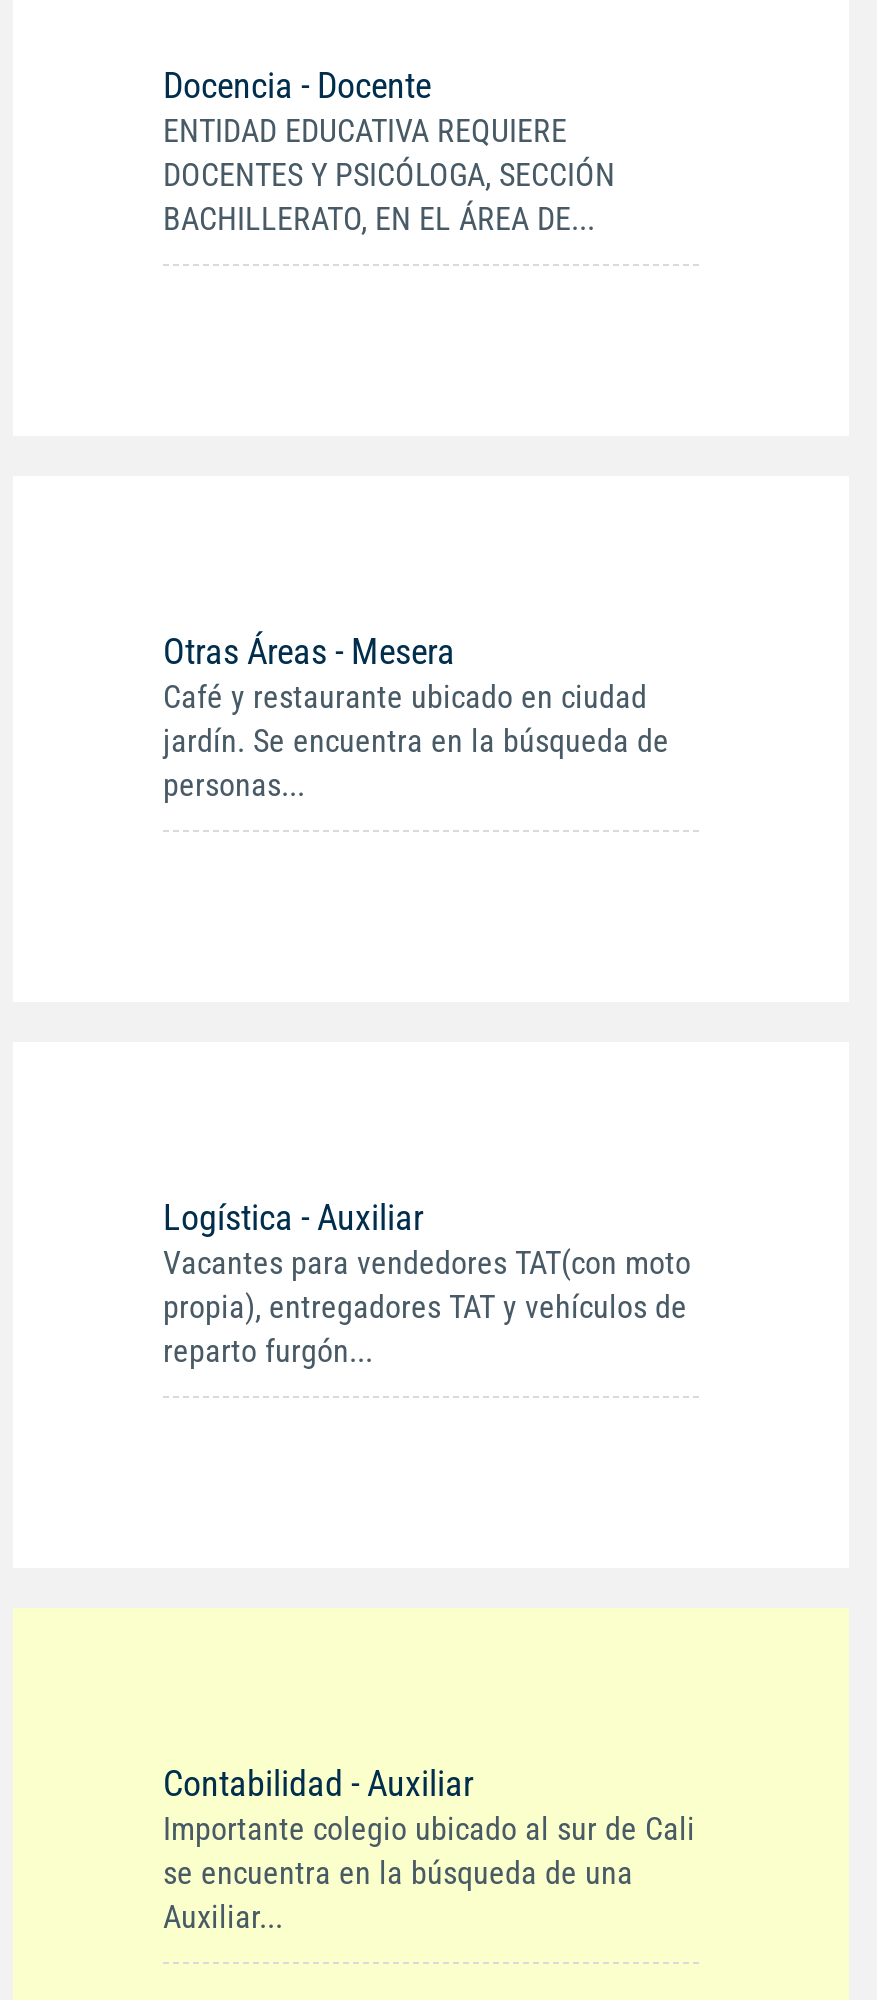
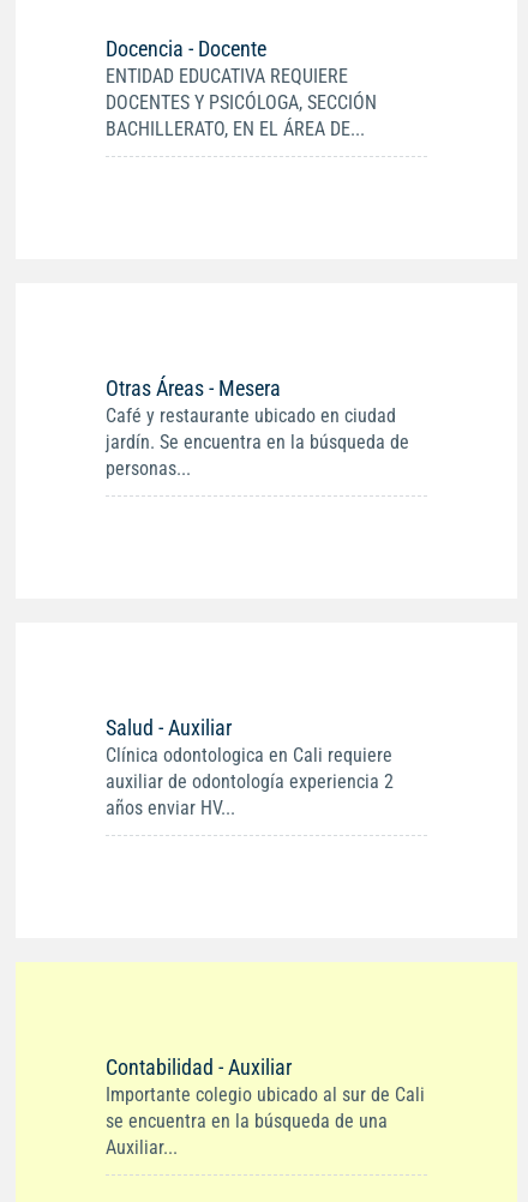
[163,1196,691,1370] Logística - Auxiliar | Vacantes para vendedores TAT(con moto | propia), entregadores TAT y vehículos de | reparto furgón... -> [106,715,394,819] Salud - Auxiliar | Clínica odontologica en Cali requiere | auxiliar de odontología experiencia 2 | años enviar HV...

